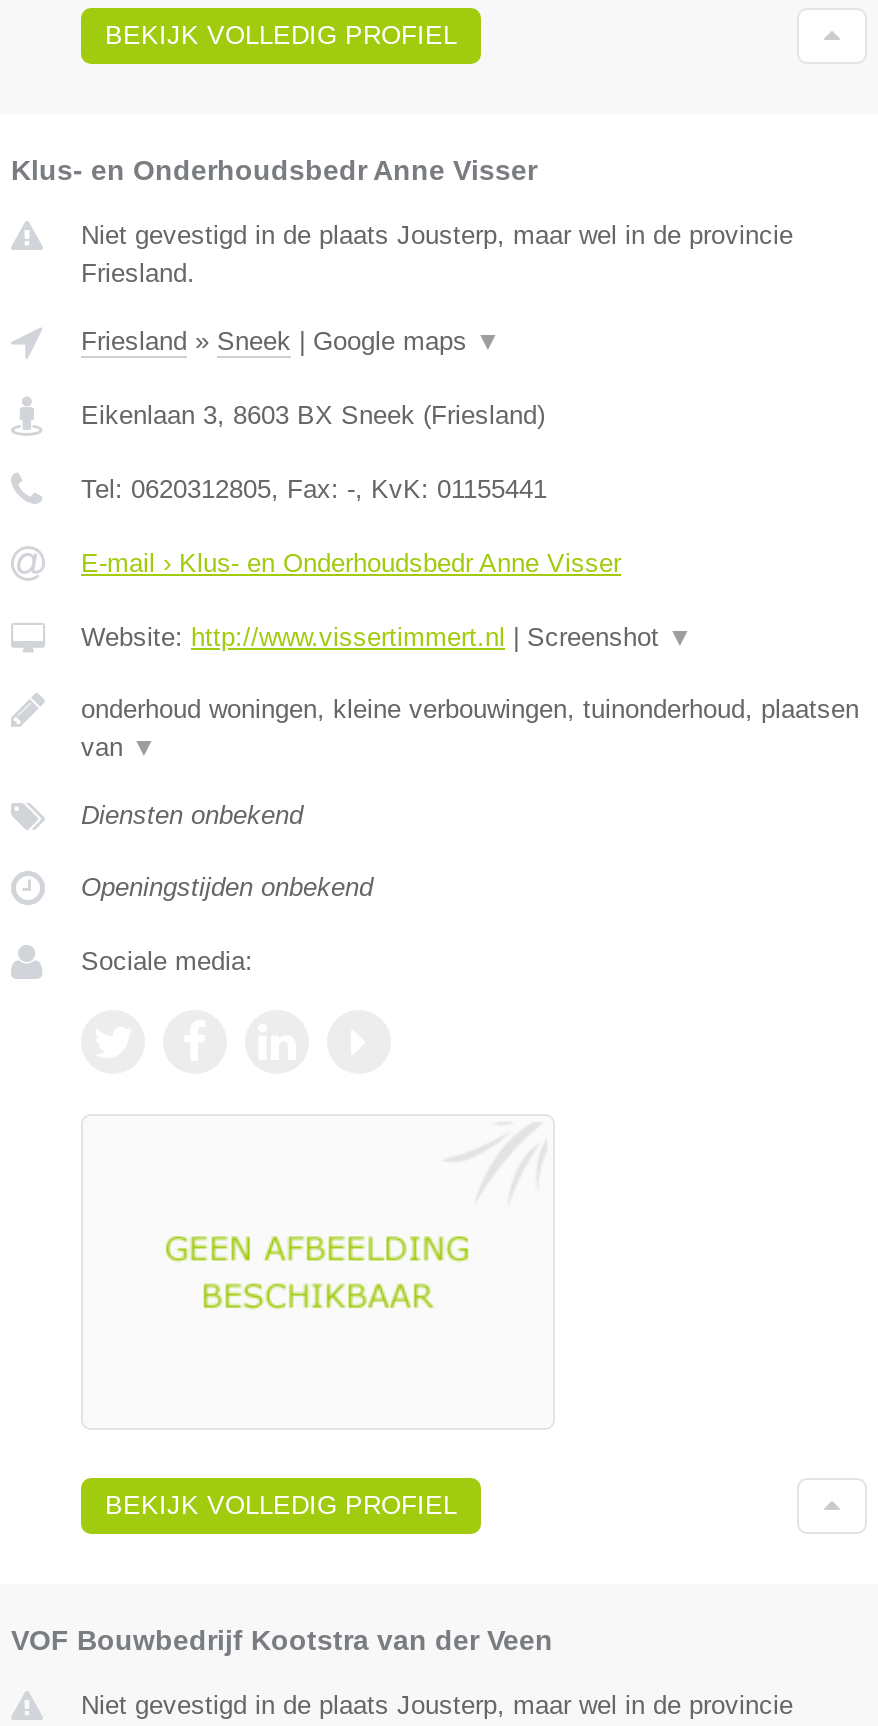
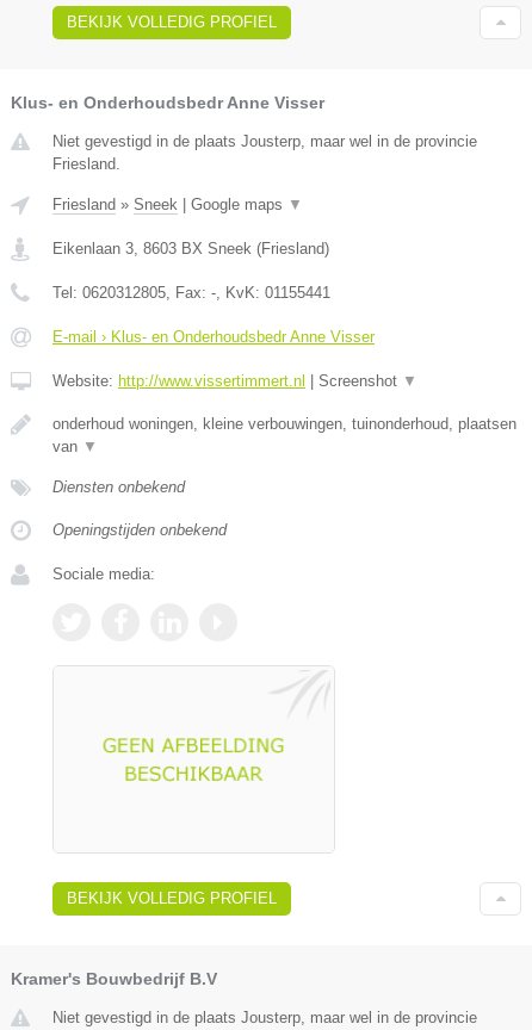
[11,1625,553,1657] VOF Bouwbedrijf Kootstra van der Veen -> [11,970,217,989] Kramer's Bouwbedrijf B.V

